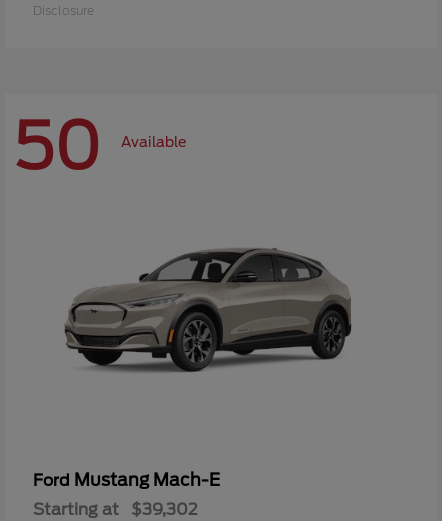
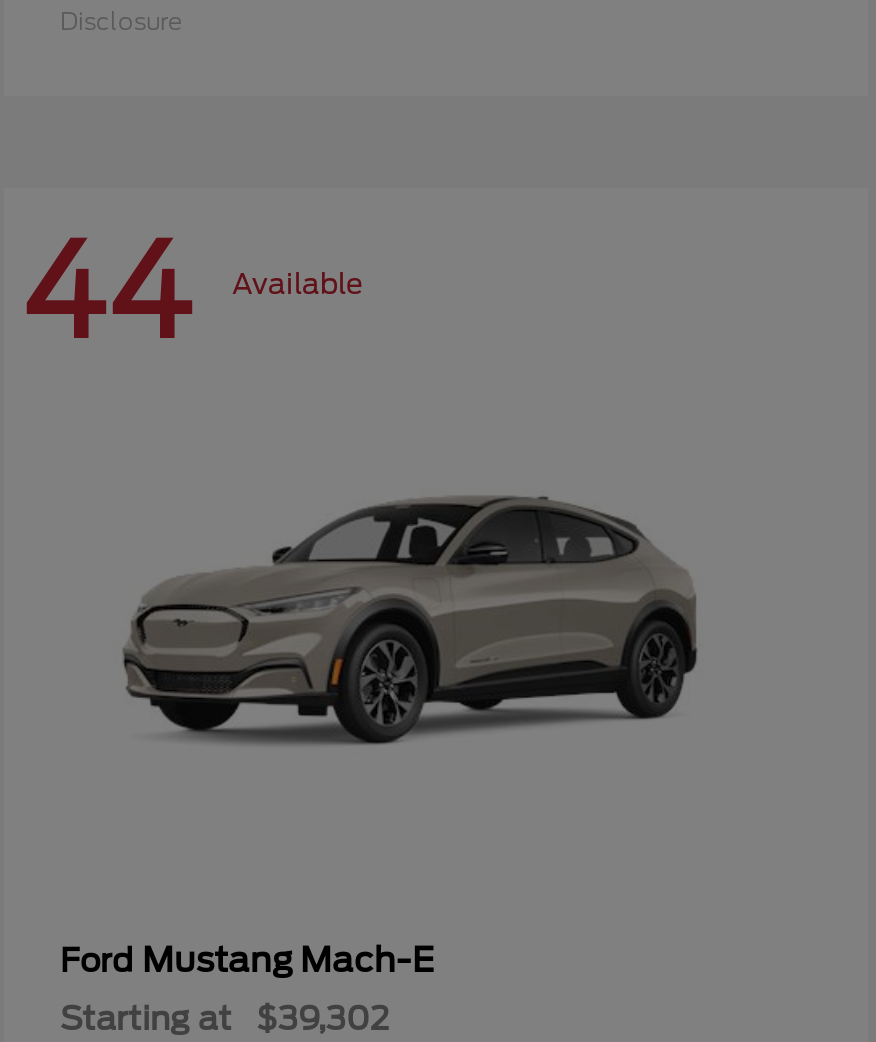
[13,108,186,184] 50 Available -> [20,216,362,368] 44 Available

